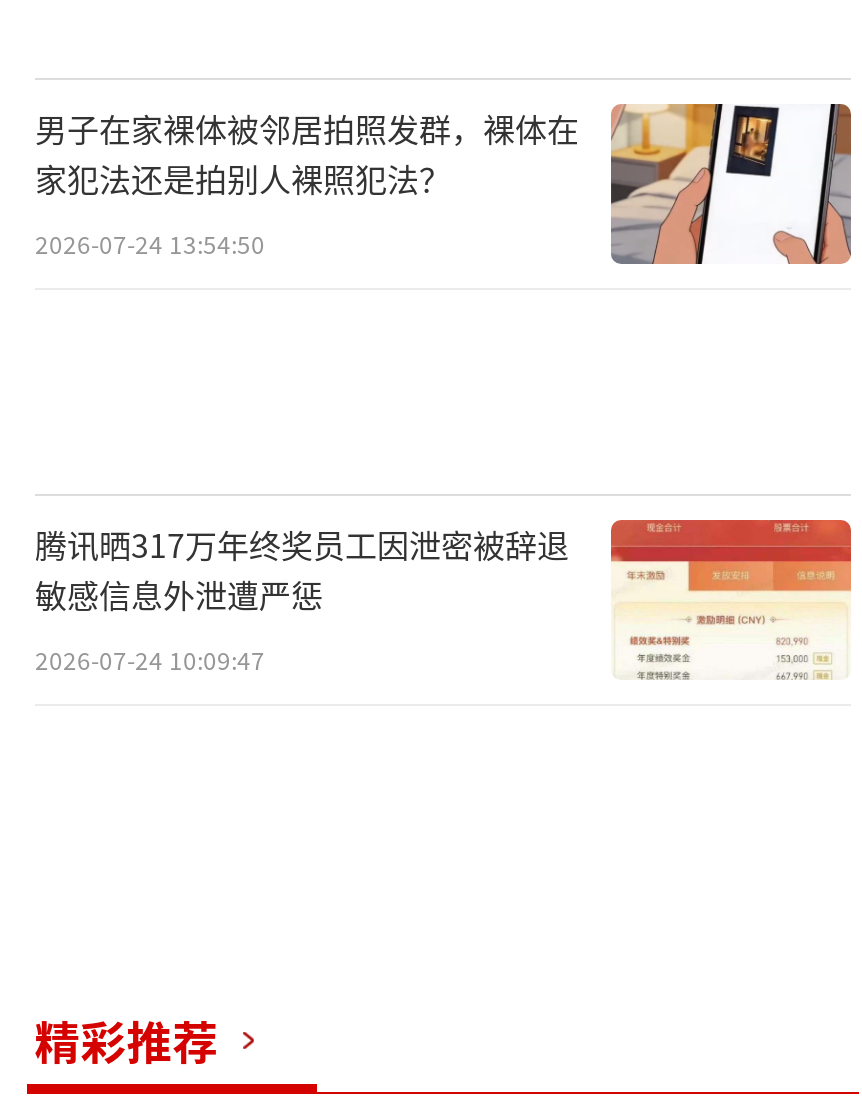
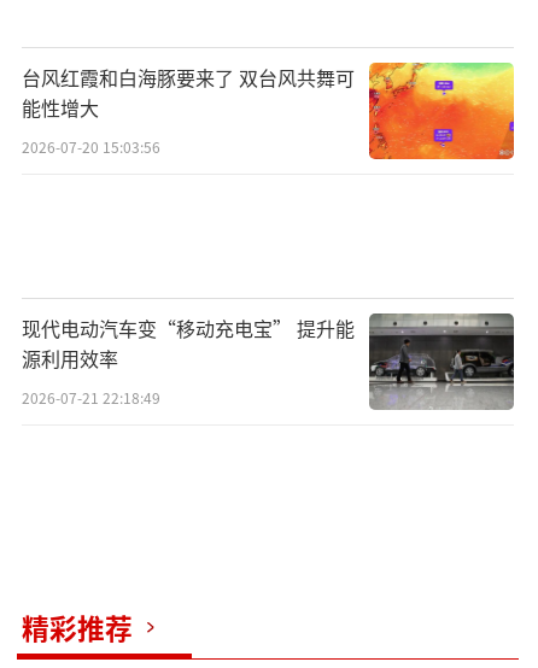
[35,102,853,266] [image] | 男子在家裸体被邻居拍照发群，裸体在 | 家犯法还是拍别人裸照犯法？ -> [22,61,515,160] [image] | 台风红霞和白海豚要来了 双台风共舞可 | 能性增大
[35,225,265,259] 2026-07-24 13:54:50 -> [22,136,160,156] 2026-07-20 15:03:56
[35,518,853,680] [image] | 腾讯晒317万年终奖员工因泄密被辞退 | 敏感信息外泄遭严惩 -> [22,312,515,410] [image] | 现代电动汽车变“移动充电宝” 提升能 | 源利用效率
[35,643,265,677] 2026-07-24 10:09:47 -> [22,388,160,408] 2026-07-21 22:18:49

